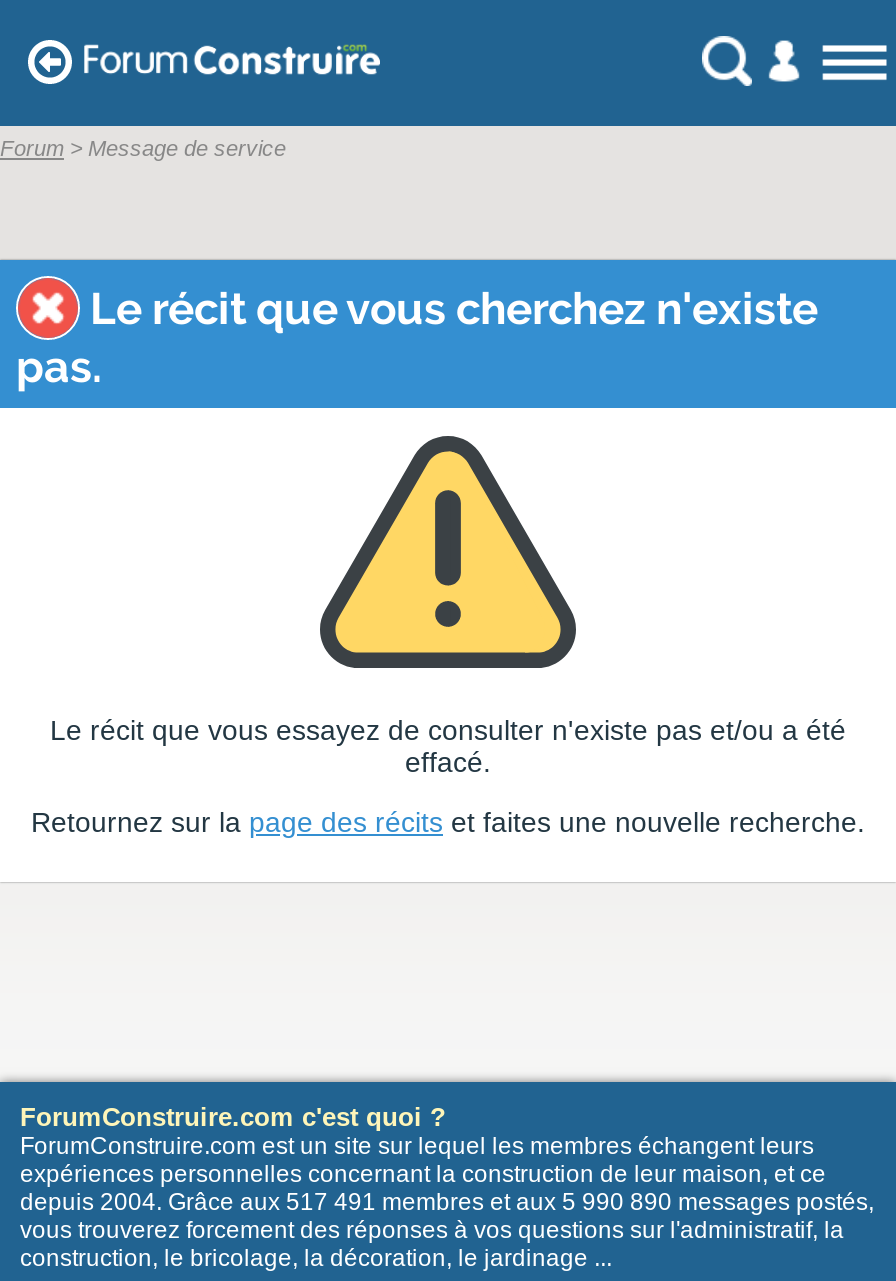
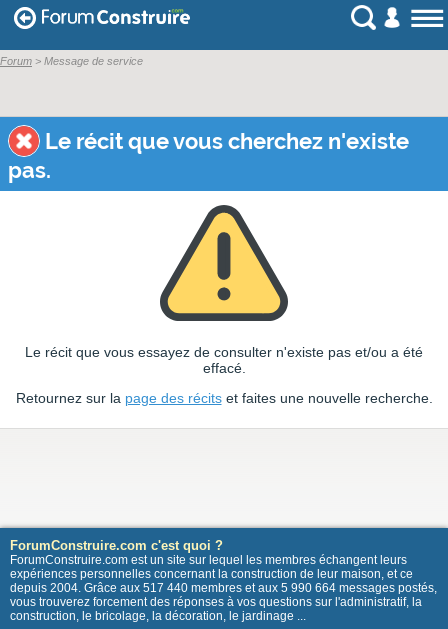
[20,1188,874,1216] depuis 2004. Grâce aux 517 491 membres et aux 5 990 890 messages postés, -> [10,581,437,595] depuis 2004. Grâce aux 517 440 membres et aux 5 990 664 messages postés,

